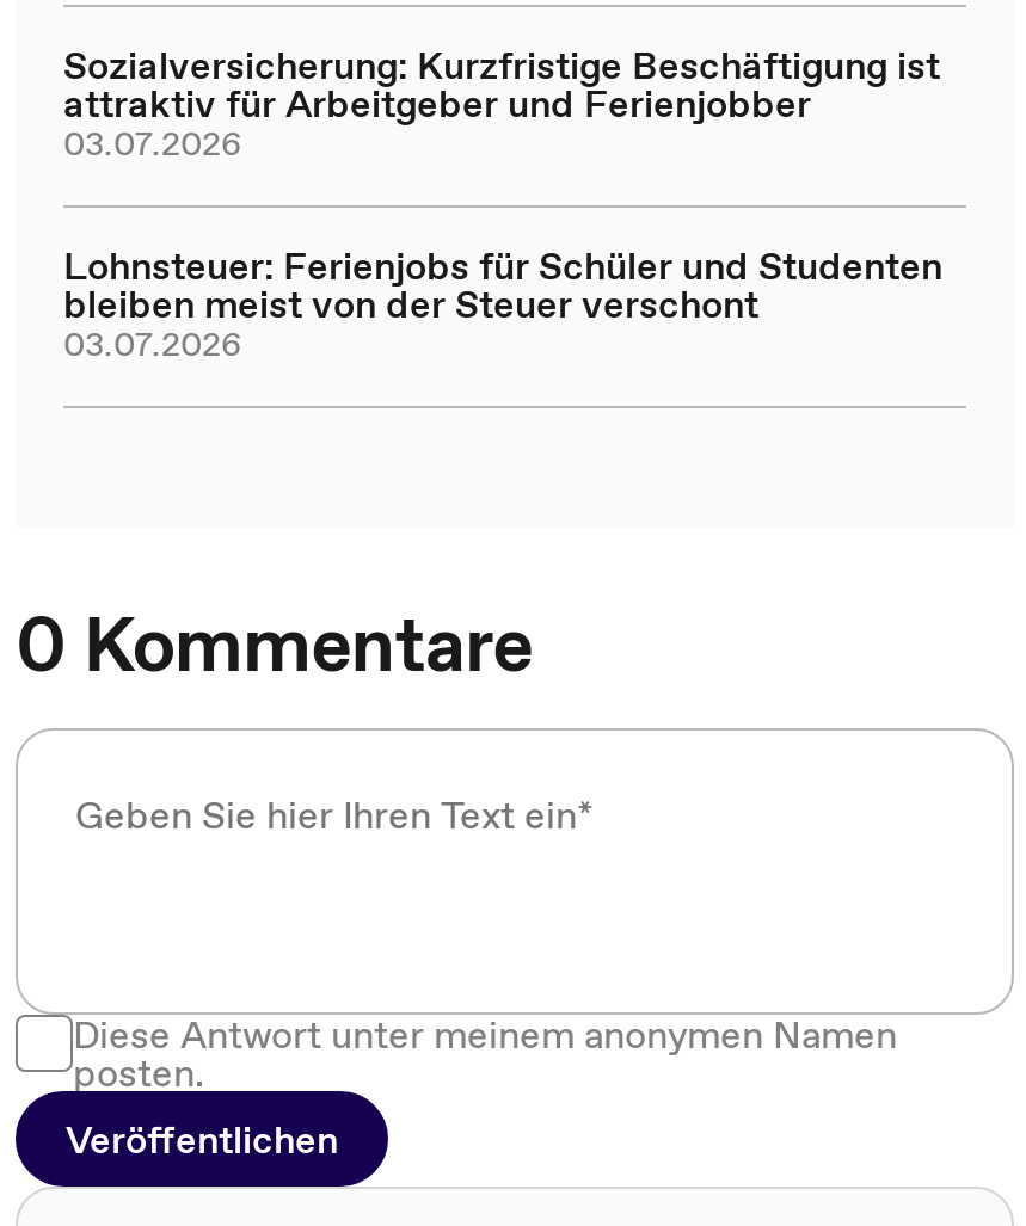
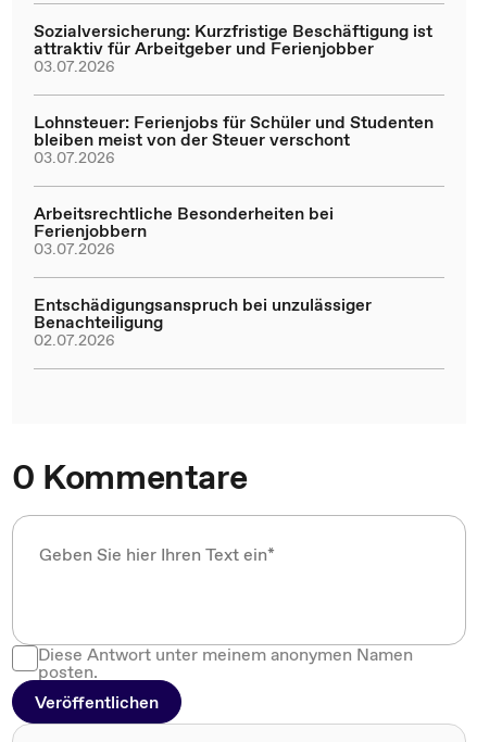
none -> [34,200,372,350] Arbeitsrechtliche Besonderheiten bei | Ferienjobbern | 03.07.2026 | Entschädigungsanspruch bei unzulässiger | Benachteiligung | 02.07.2026

